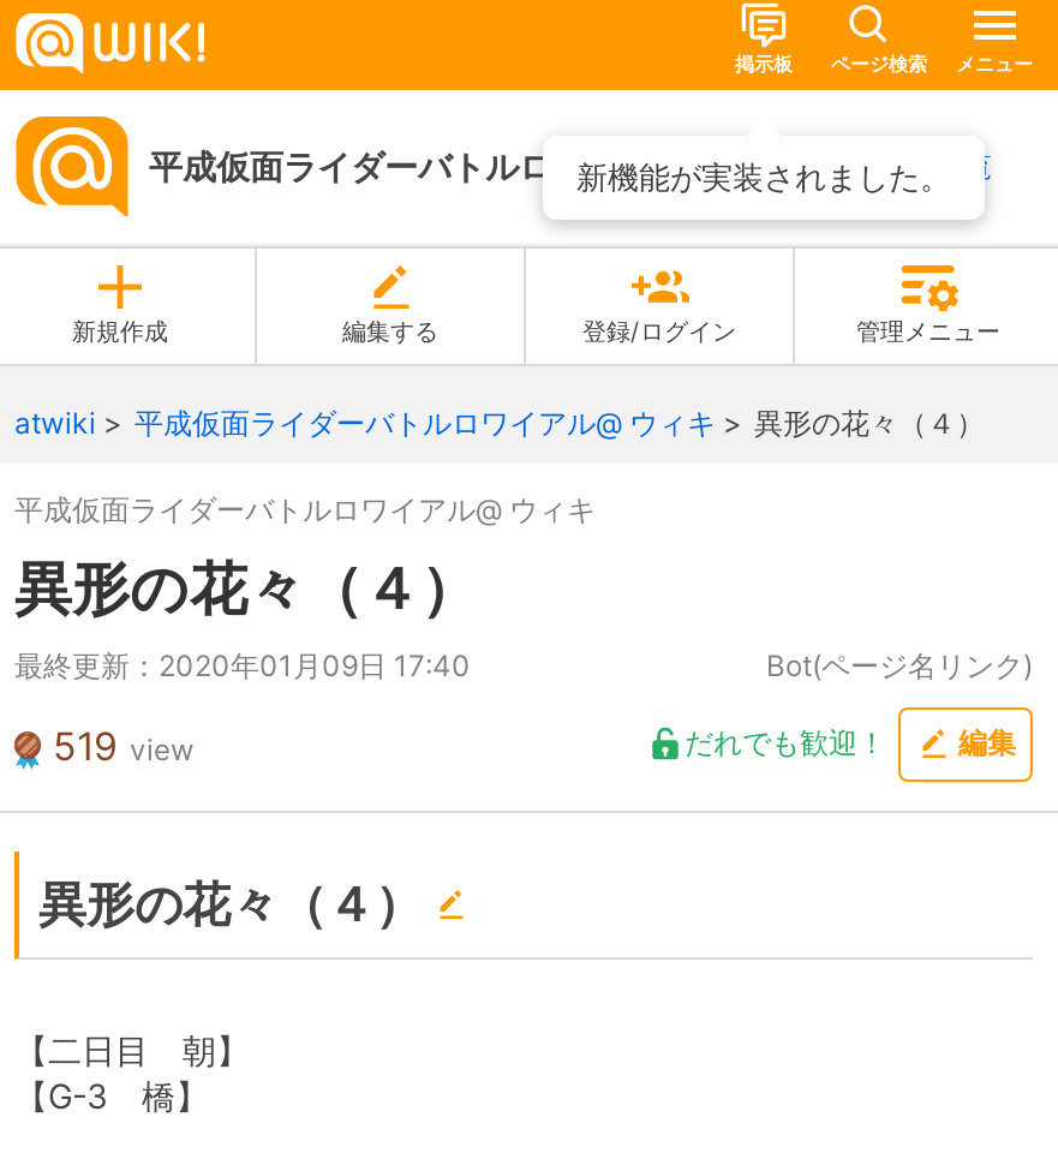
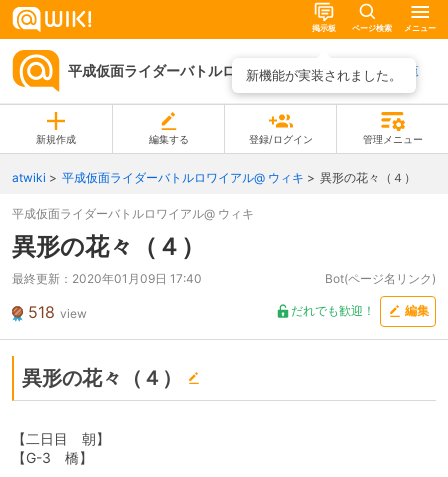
[53,721,195,769] 519 view -> [28,301,87,321] 518 view

